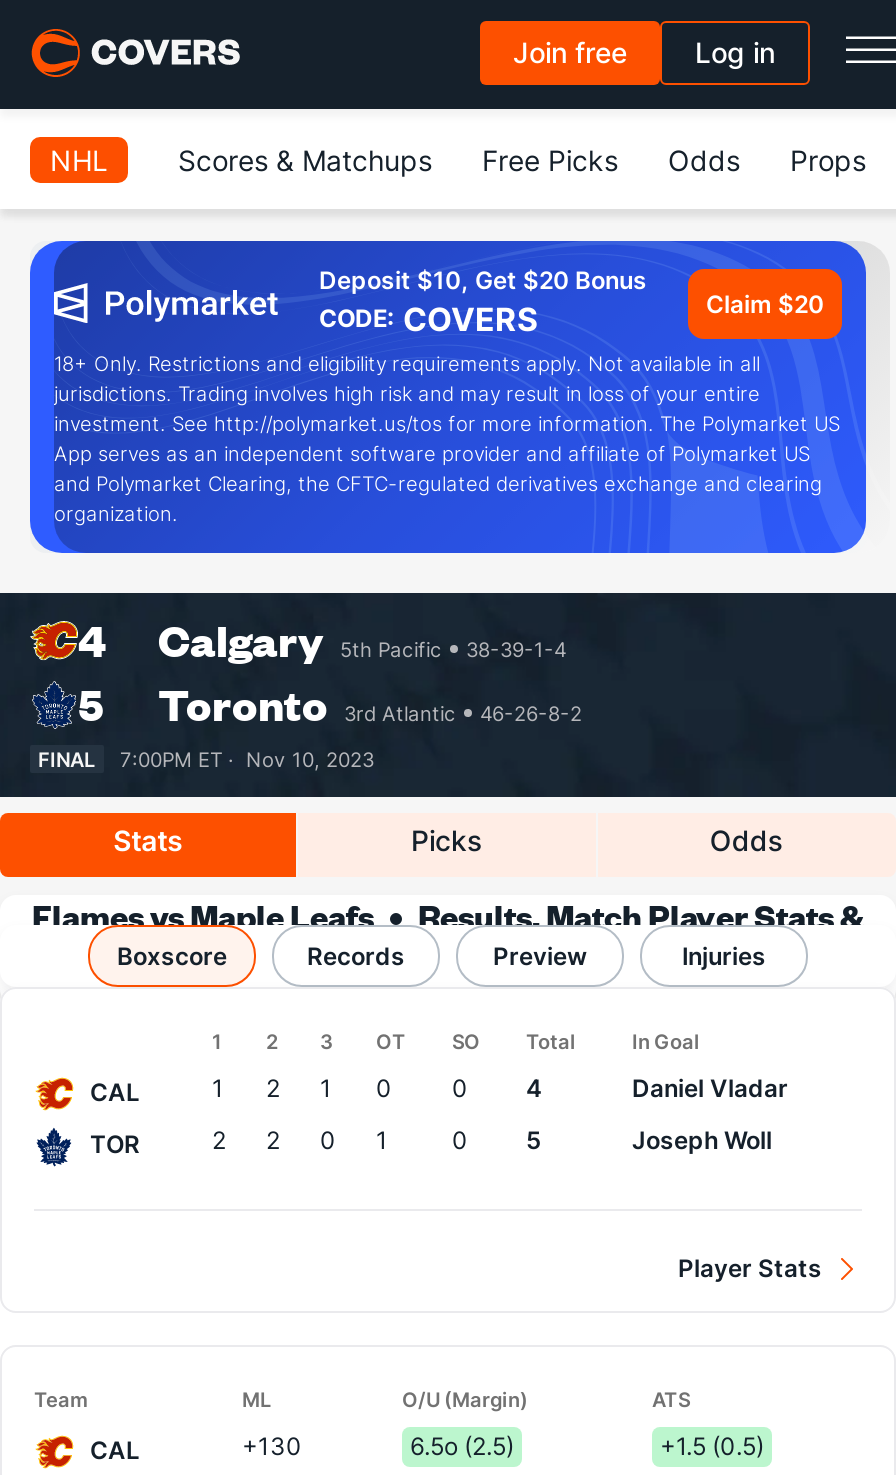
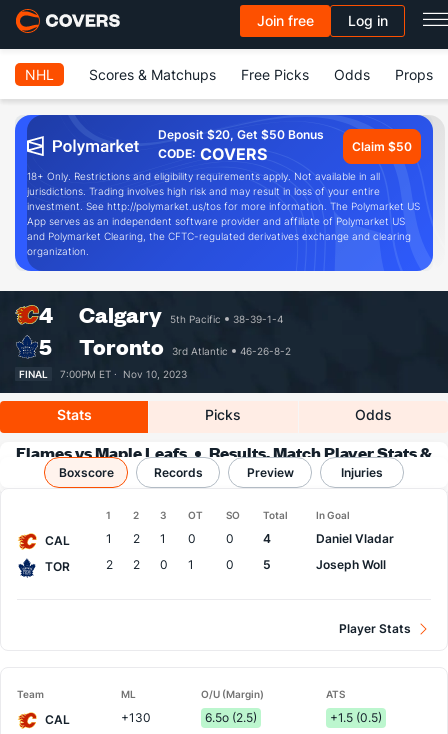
[319,265,647,295] Deposit $10, Get $20 Bonus -> [158,127,324,142] Deposit $20, Get $50 Bonus
[706,288,824,318] Claim $20 -> [352,138,412,153] Claim $50

